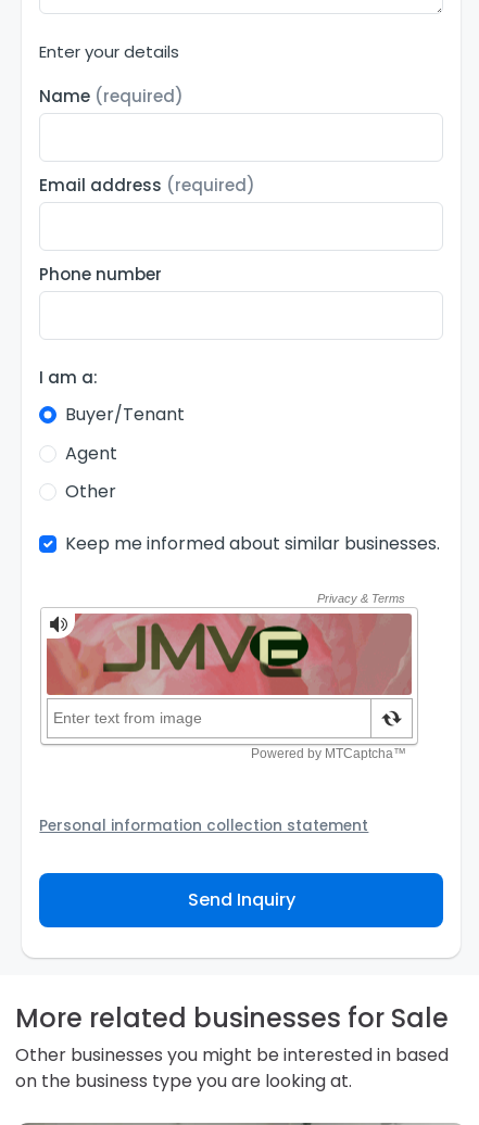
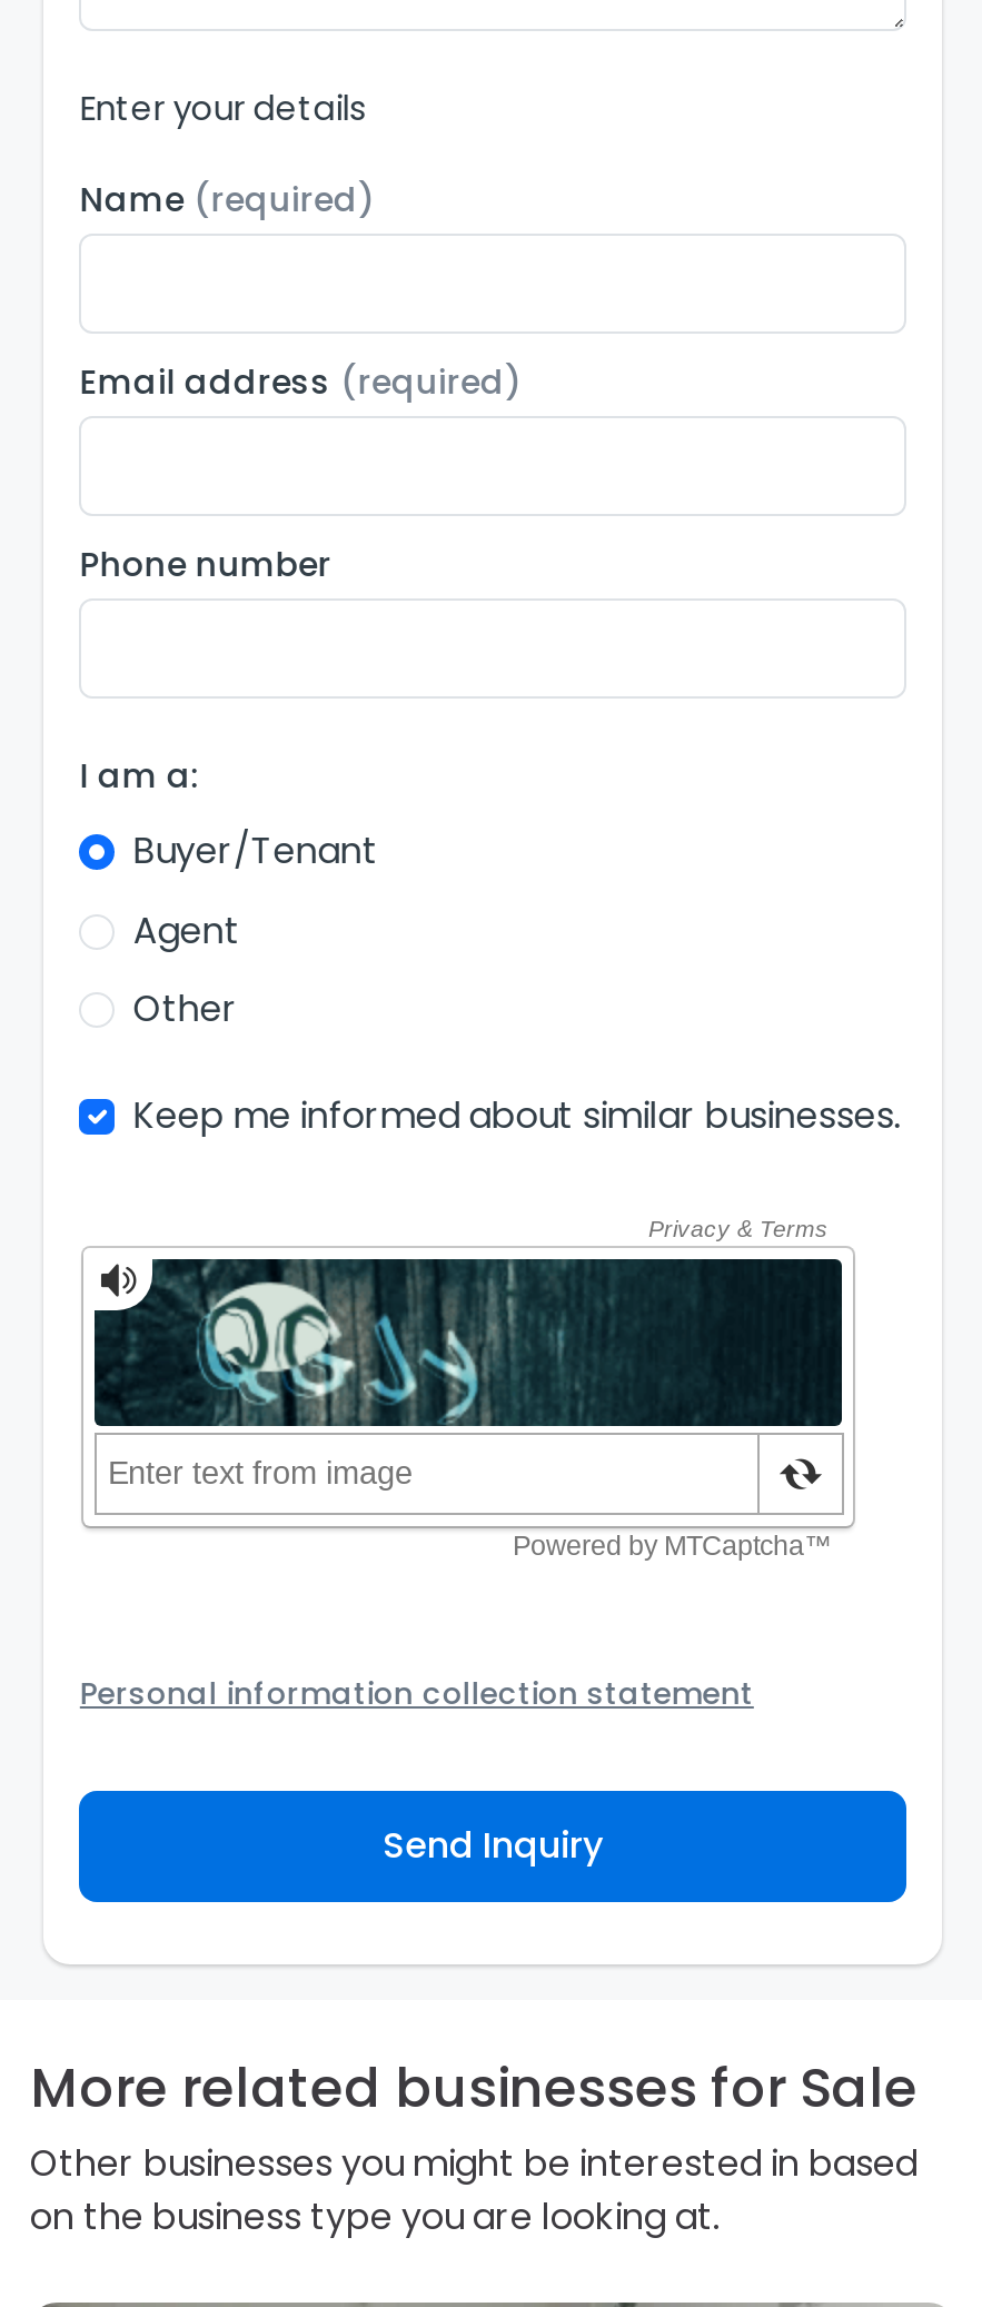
[46,612,413,696] [image] -> [92,1257,844,1428] [image]

